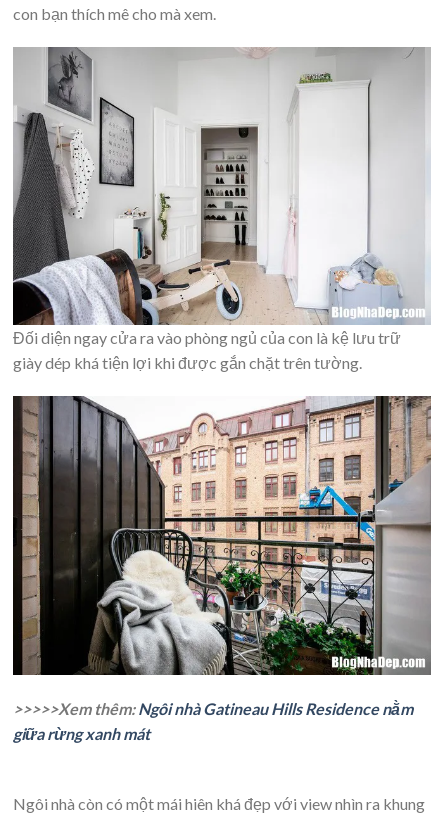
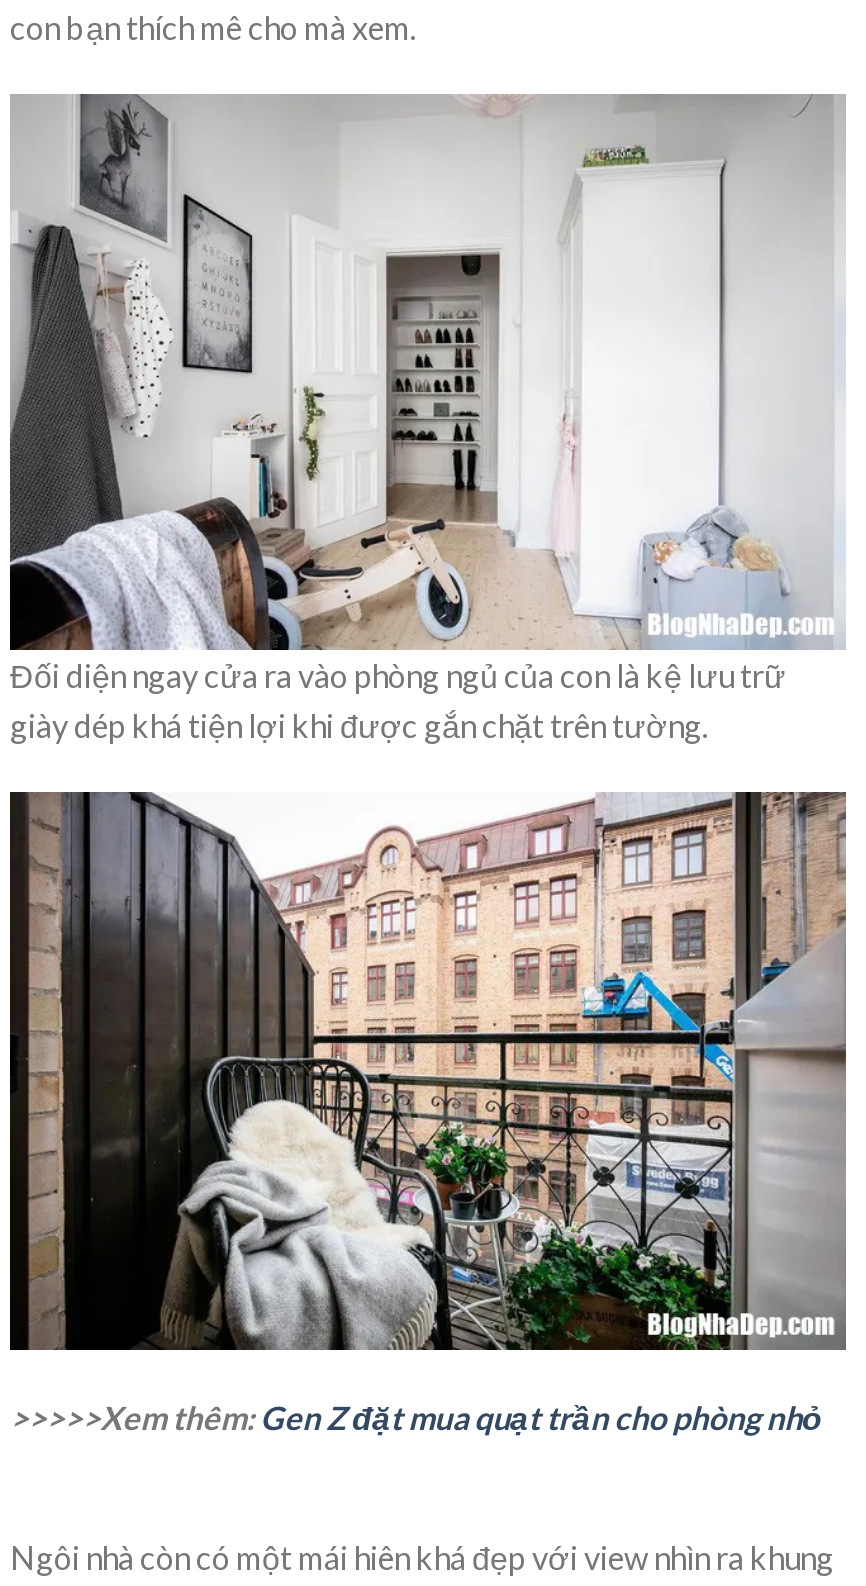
[13,699,413,743] >>>>>Xem thêm: Ngôi nhà Gatineau Hills Residence nằm | giữa rừng xanh mát -> [10,1397,822,1435] >>>>>Xem thêm: Gen Z đặt mua quạt trần cho phòng nhỏ

